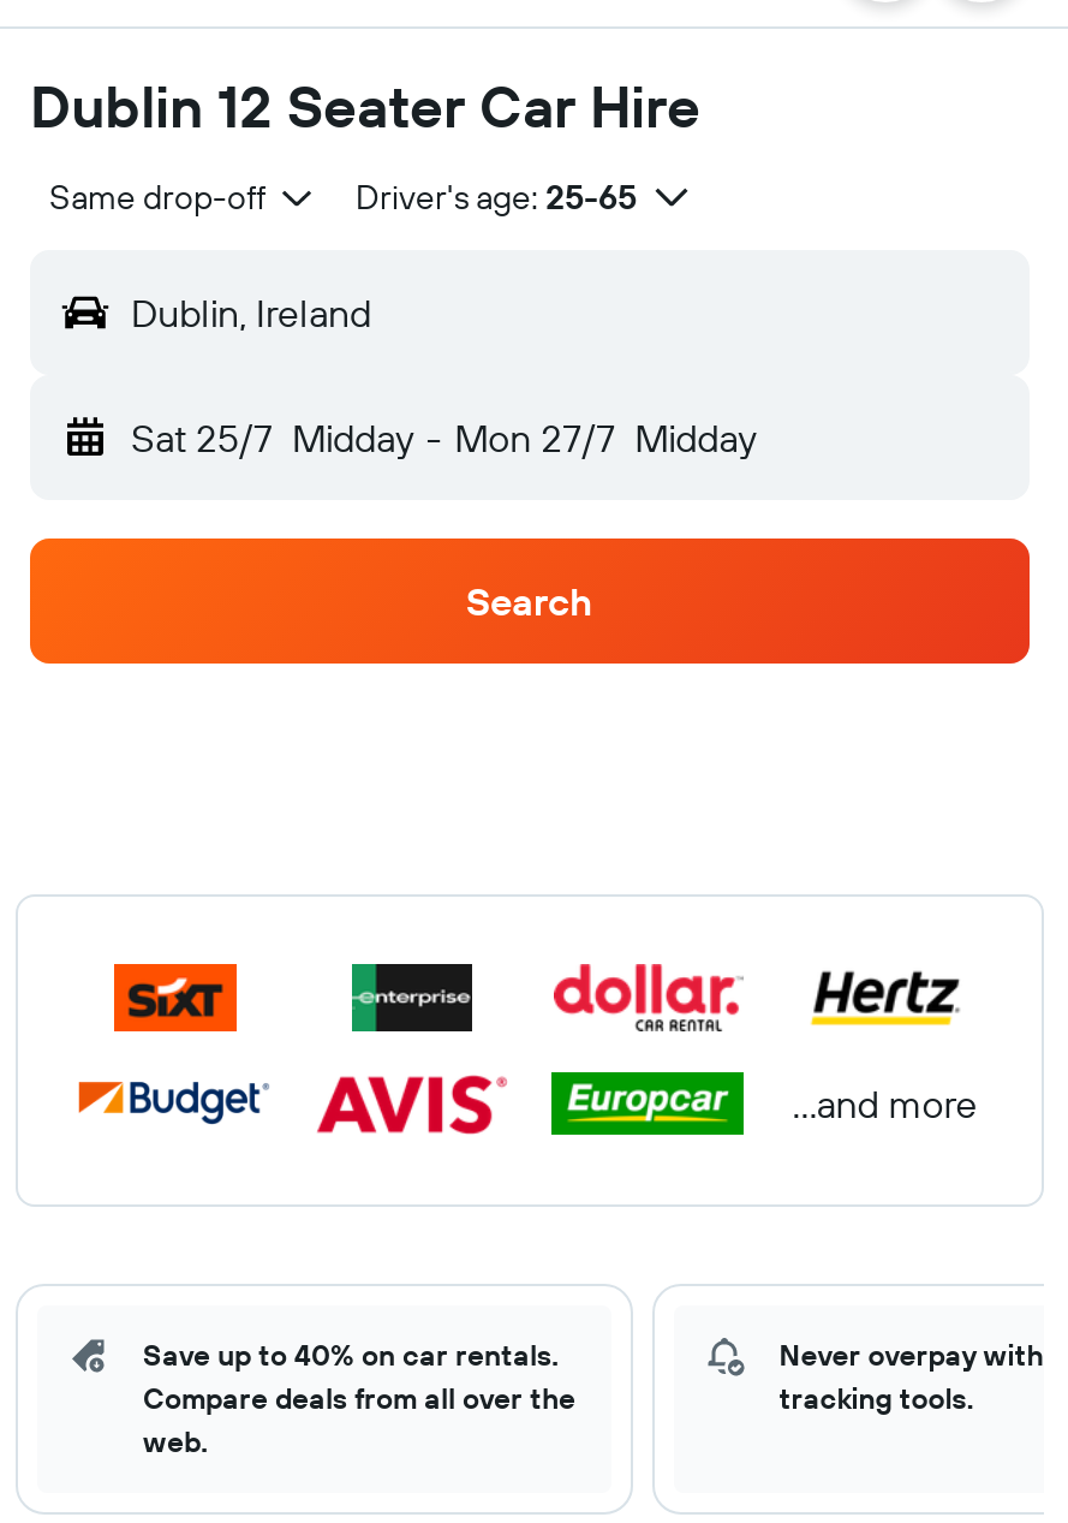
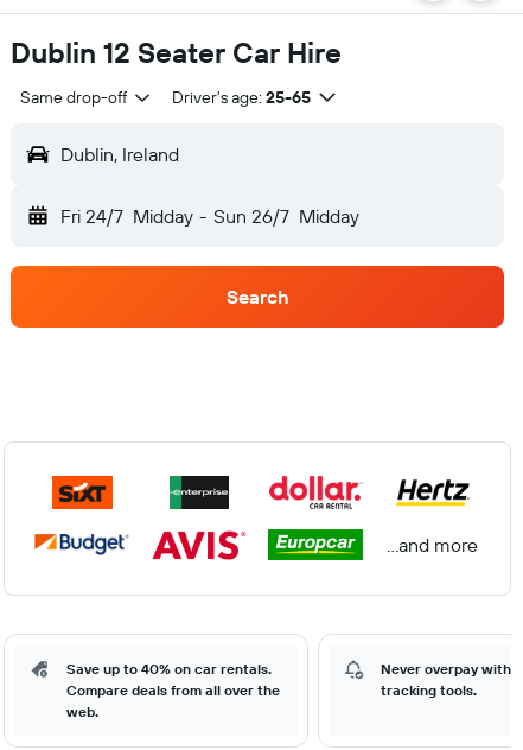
[131,414,757,462] Sat 25/7 Midday - Mon 27/7 Midday -> [60,204,359,228] Fri 24/7 Midday - Sun 26/7 Midday

